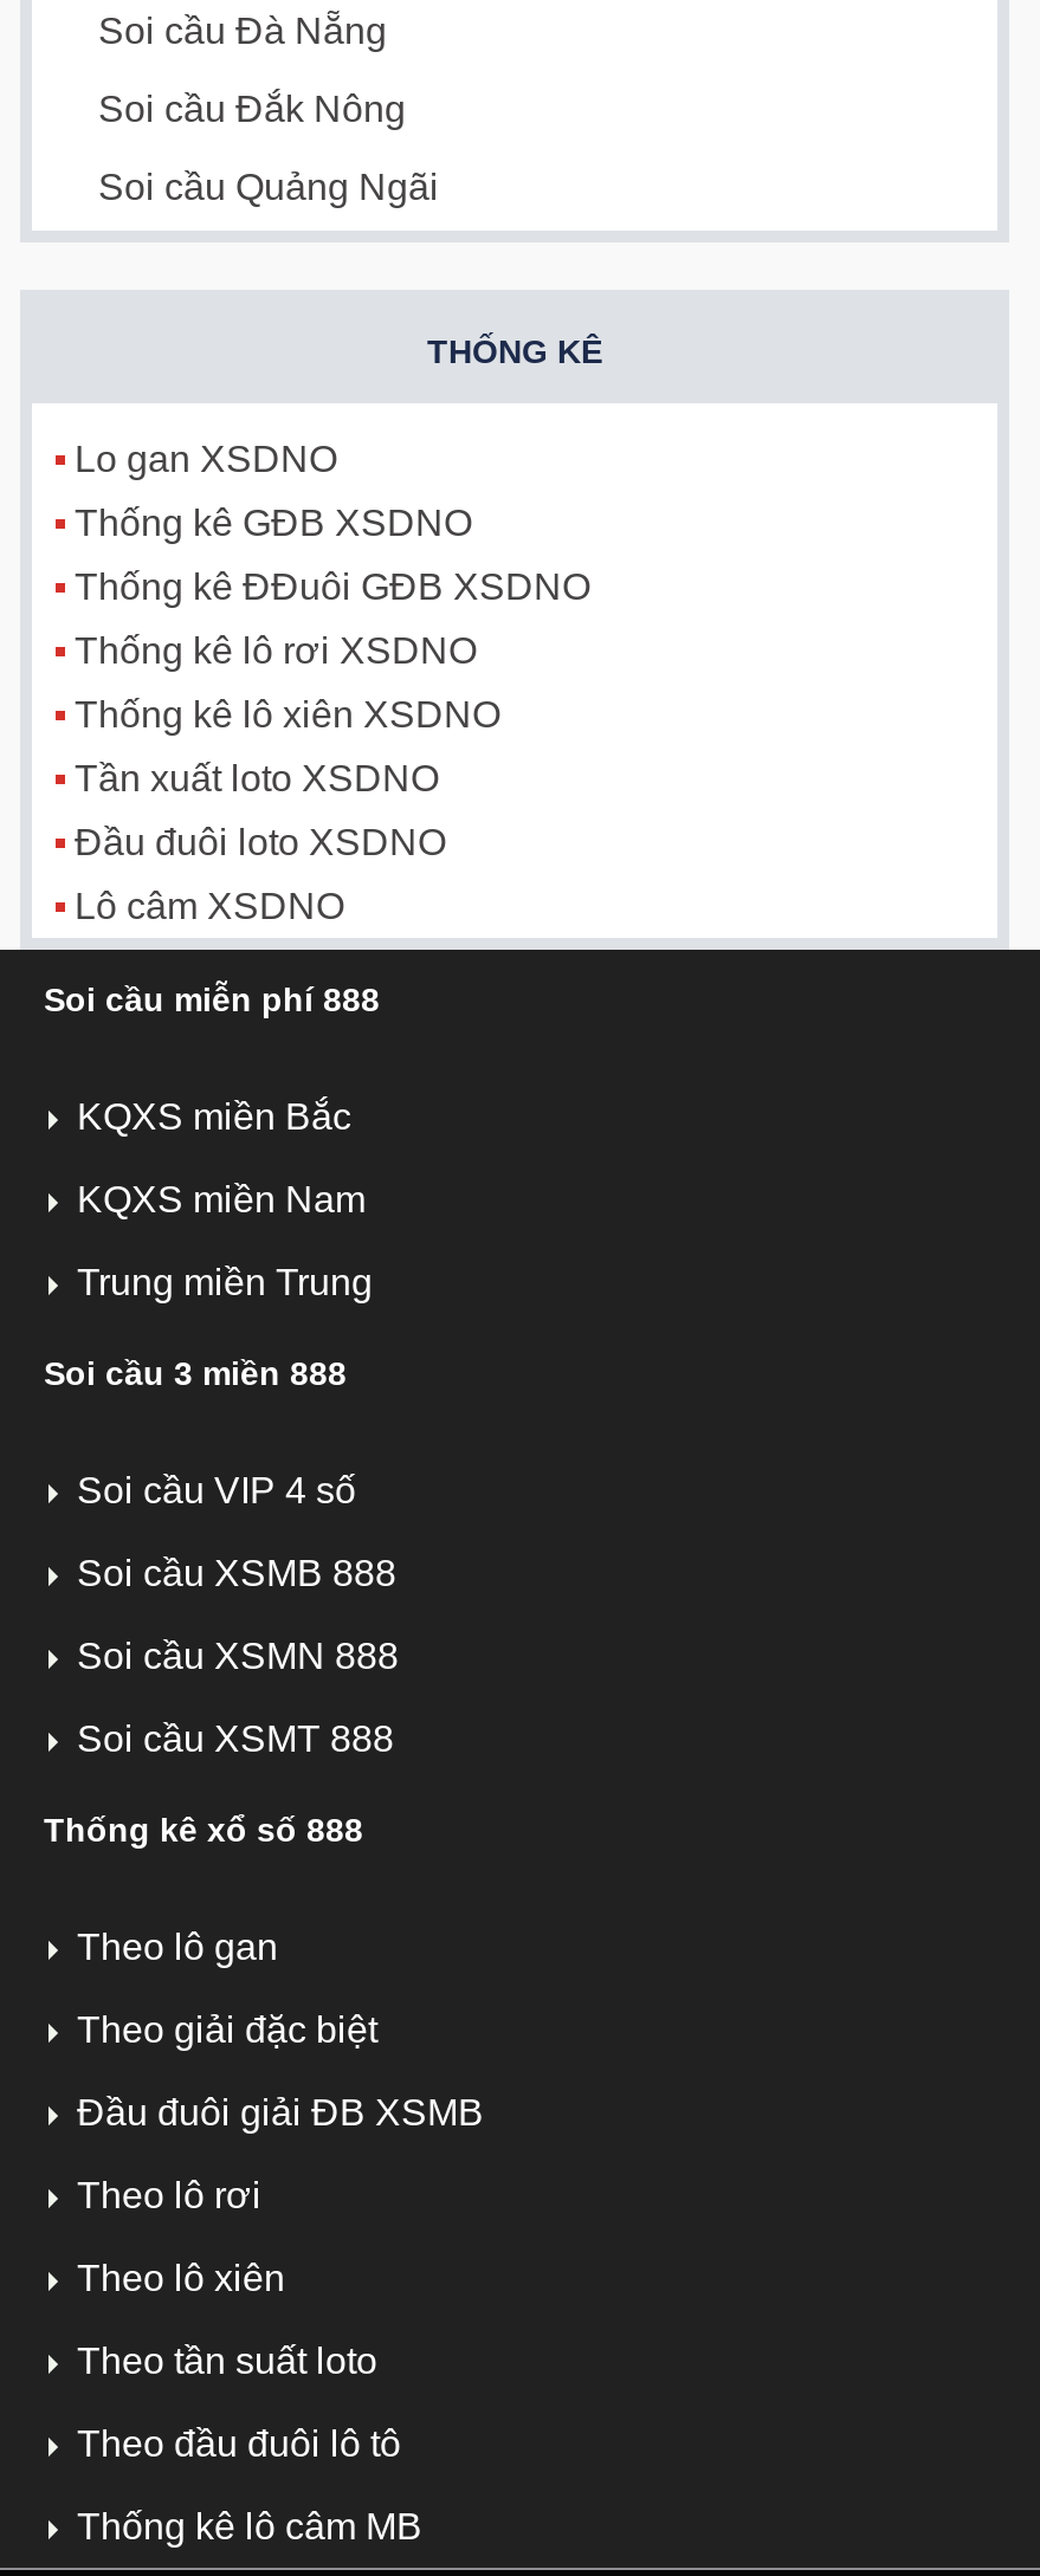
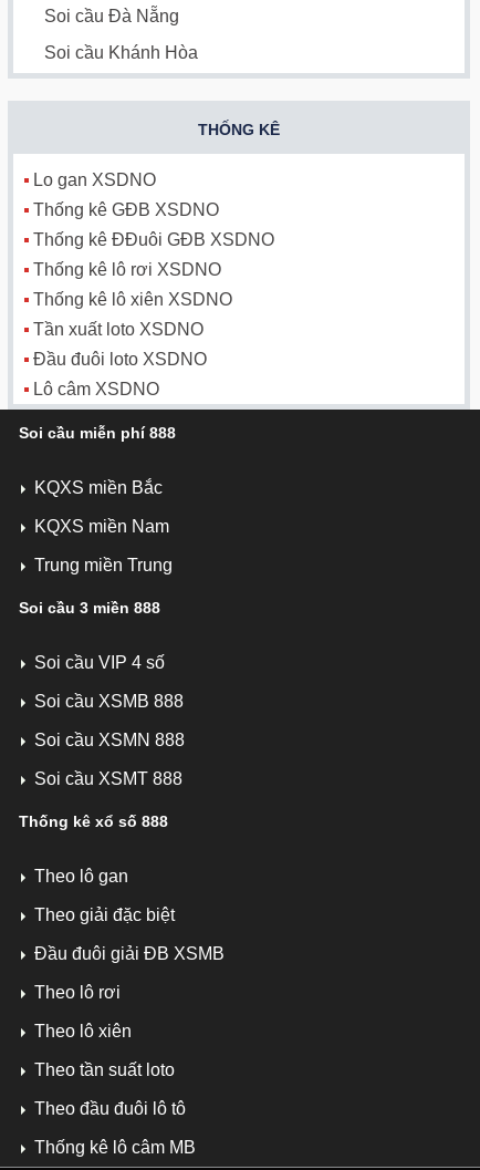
[98,89,439,207] Soi cầu Đắk Nông | Soi cầu Quảng Ngãi -> [44,43,198,62] Soi cầu Khánh Hòa

